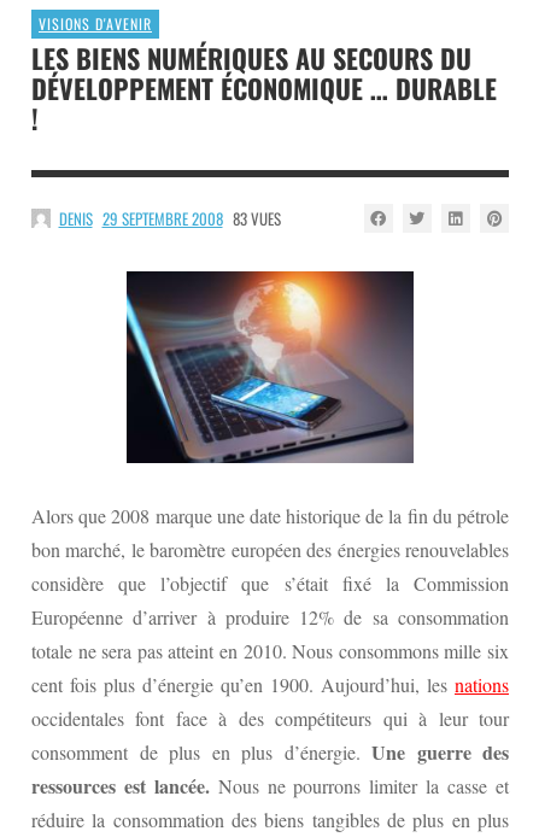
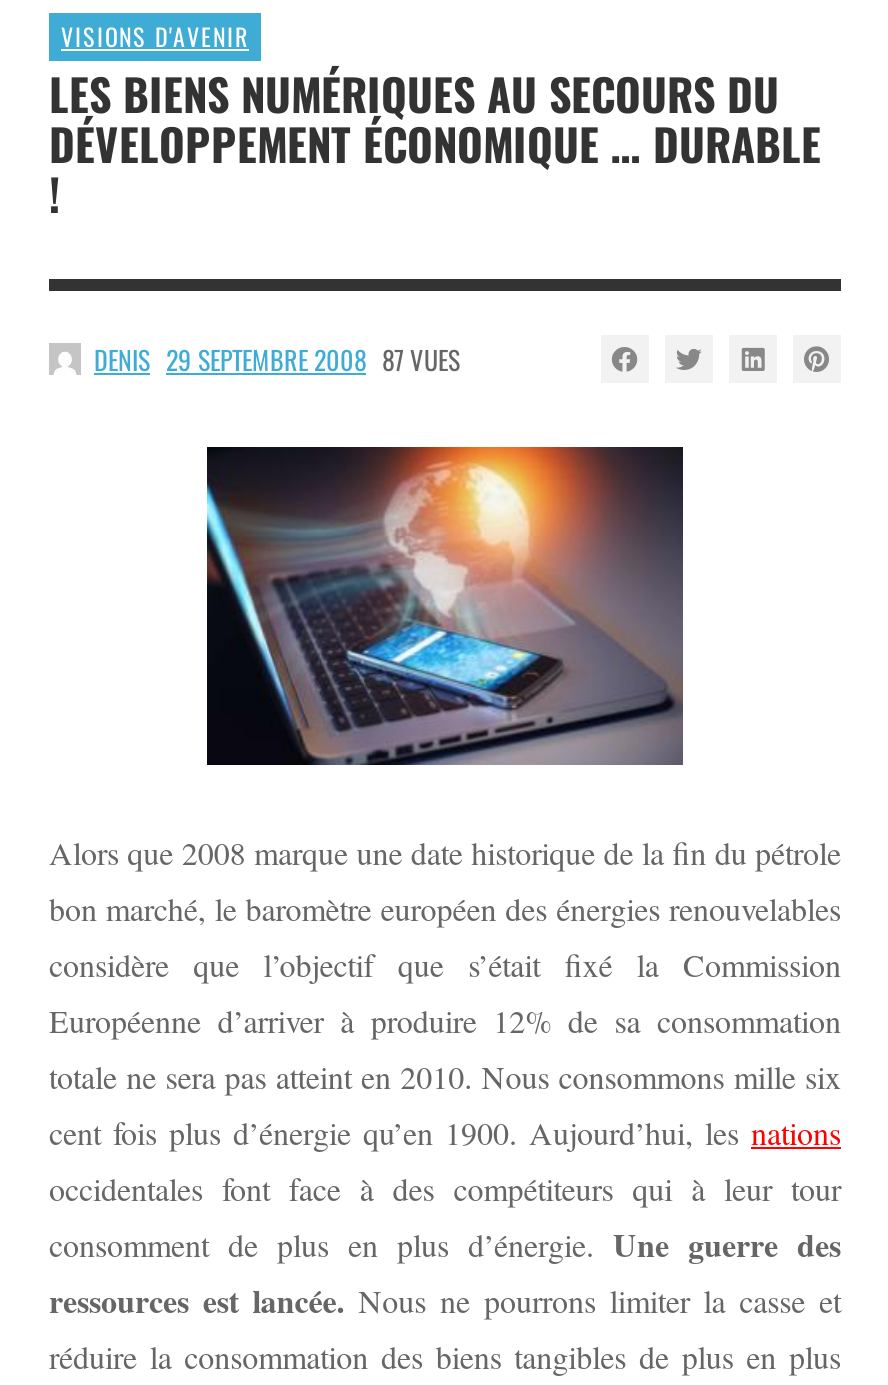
[58,206,280,230] DENIS 29 SEPTEMBRE 2008 83 VUES -> [94,338,460,378] DENIS 29 SEPTEMBRE 2008 87 VUES

